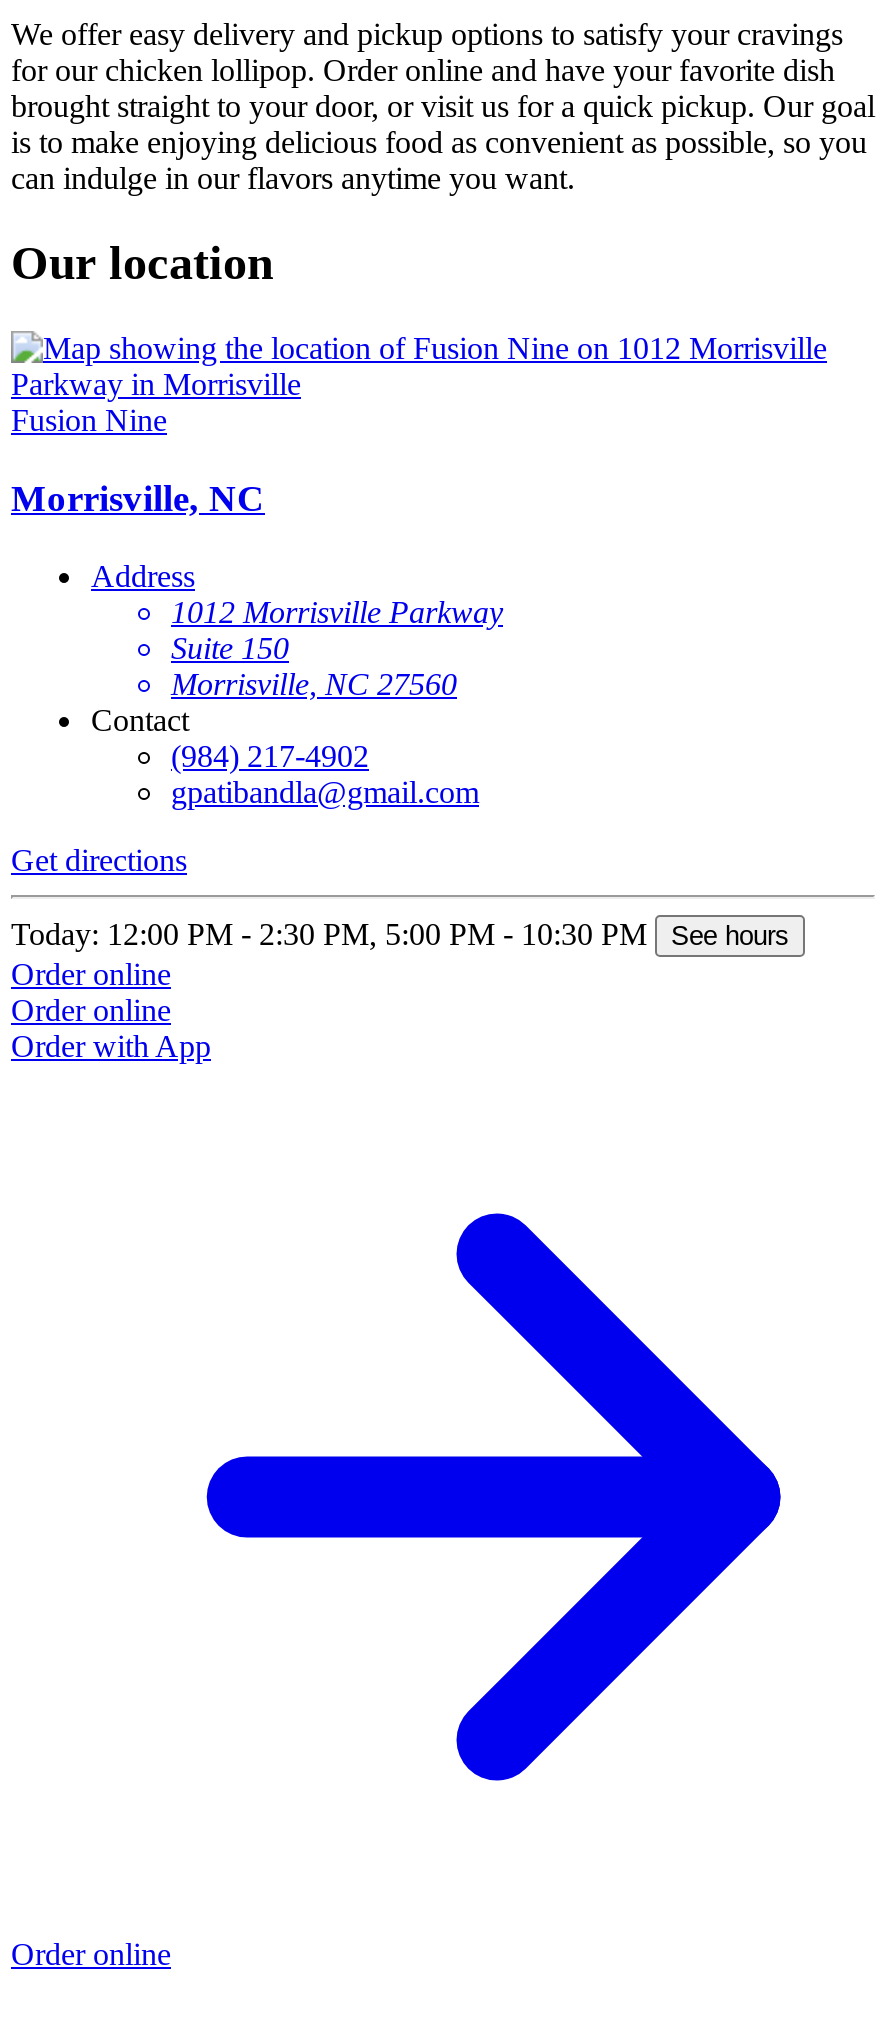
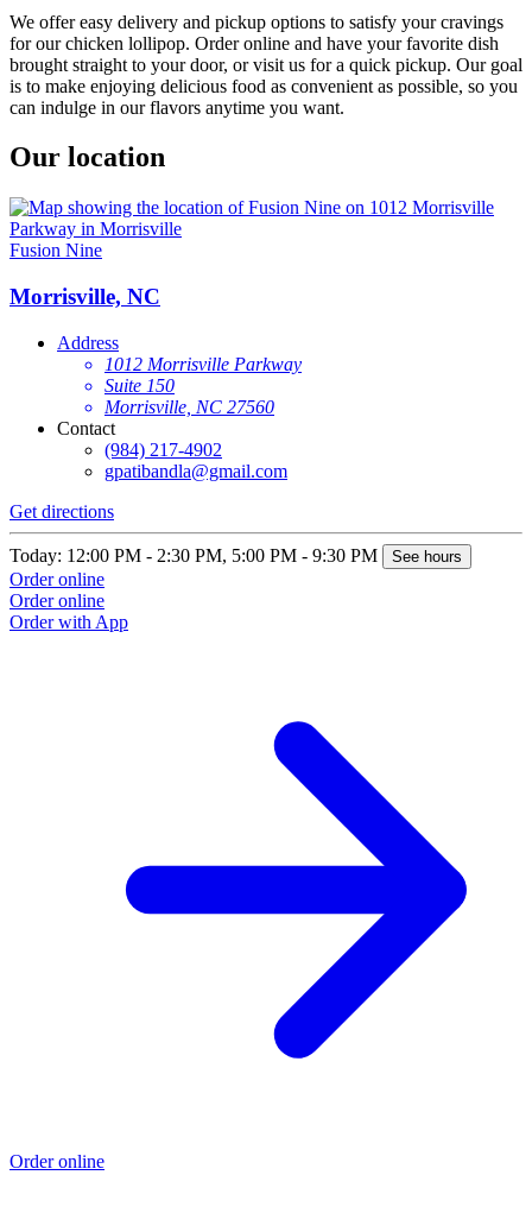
[11,917,647,951] Today: 12:00 PM - 2:30 PM, 5:00 PM - 10:30 PM -> [9,545,378,565] Today: 12:00 PM - 2:30 PM, 5:00 PM - 9:30 PM

